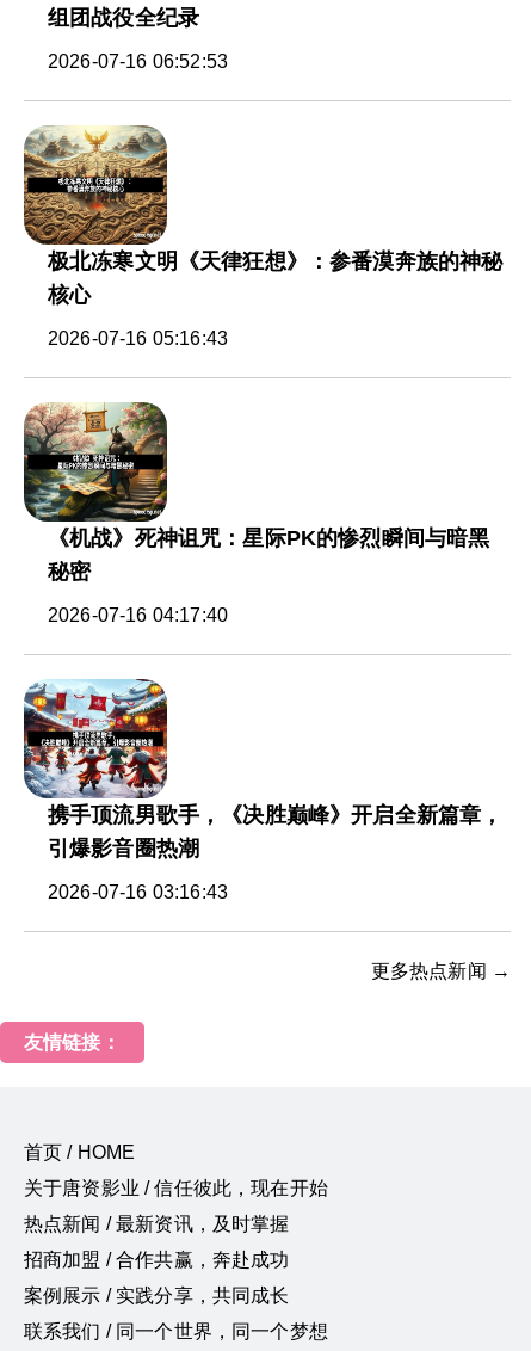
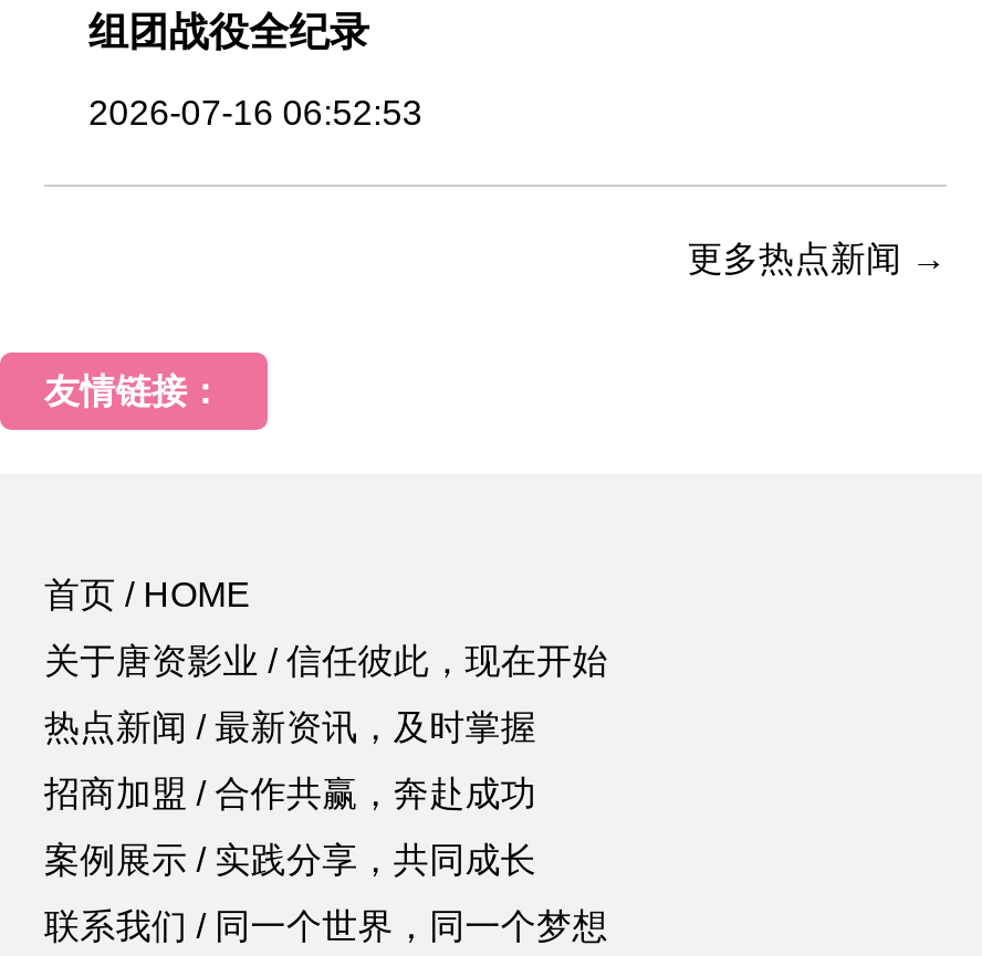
[23,124,503,348] [image] | 极北冻寒文明《天律狂想》：参番漠奔族的神秘 | 核心 | 2026-07-16 05:16:43 -> none
[23,401,490,625] [image] | 《机战》死神诅咒：星际PK的惨烈瞬间与暗黑 | 秘密 | 2026-07-16 04:17:40 -> none
[23,678,503,902] [image] | 携手顶流男歌手，《决胜巅峰》开启全新篇章， | 引爆影音圈热潮 | 2026-07-16 03:16:43 -> none

